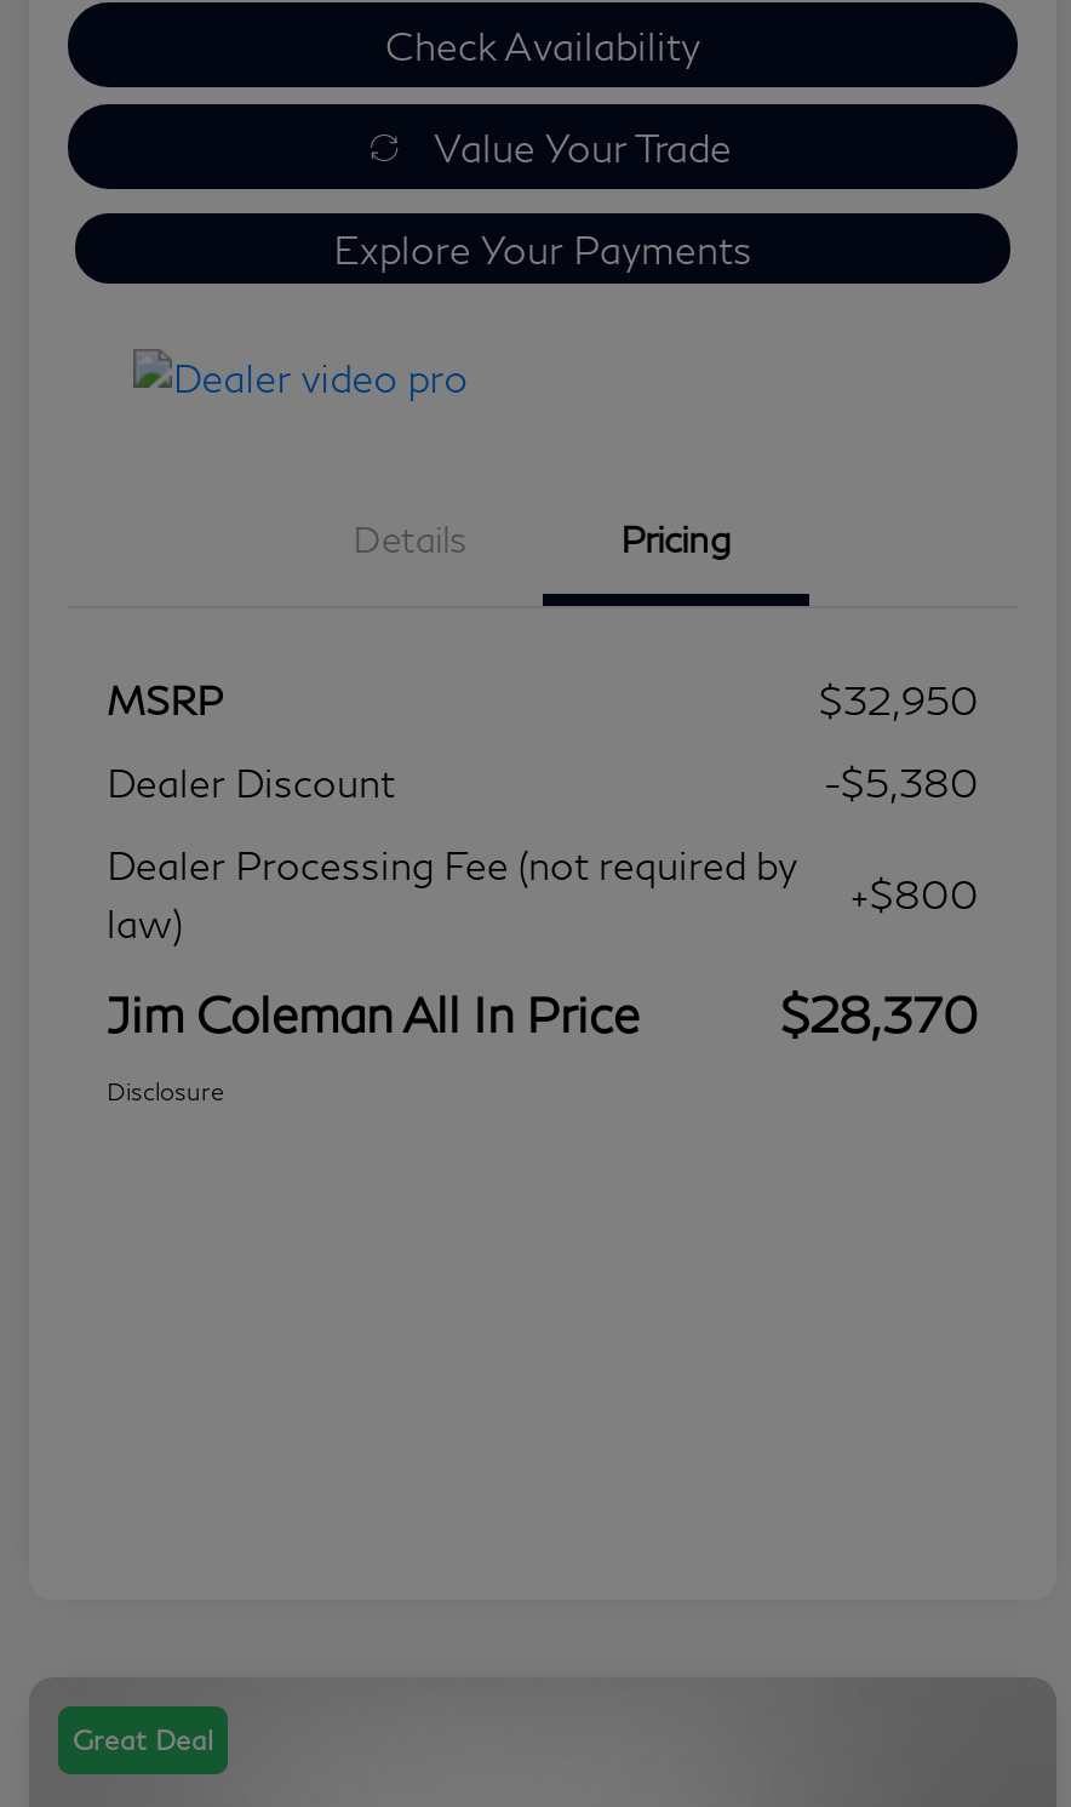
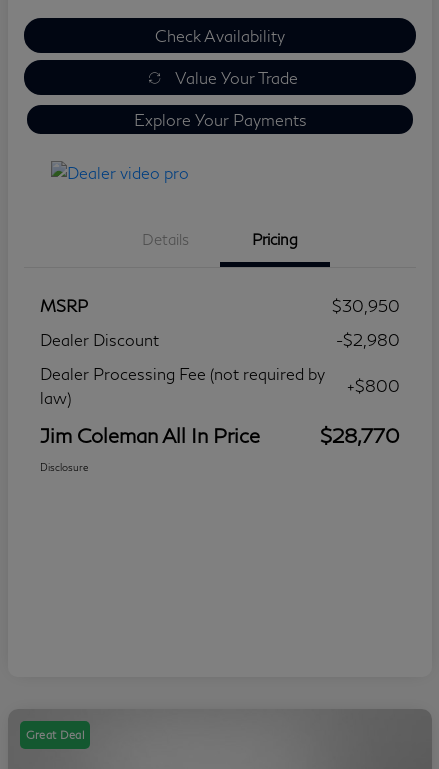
[819,677,979,723] $32,950 -> [332,296,400,315] $30,950
[824,759,979,805] -$5,380 -> [336,330,400,349] -$2,980
[780,985,979,1043] $28,370 -> [320,423,400,447] $28,770

